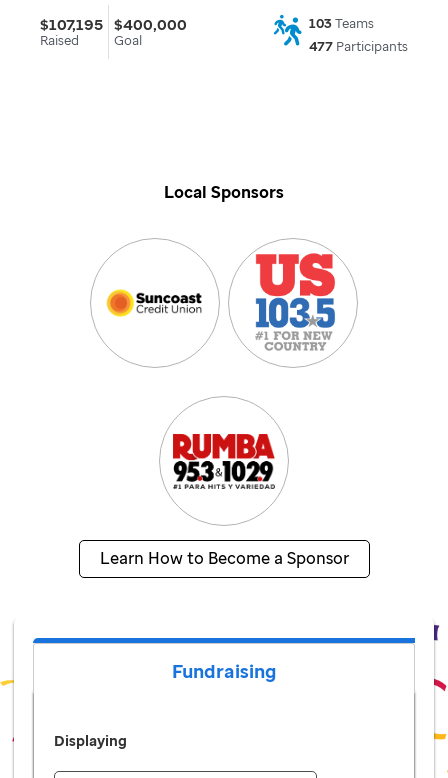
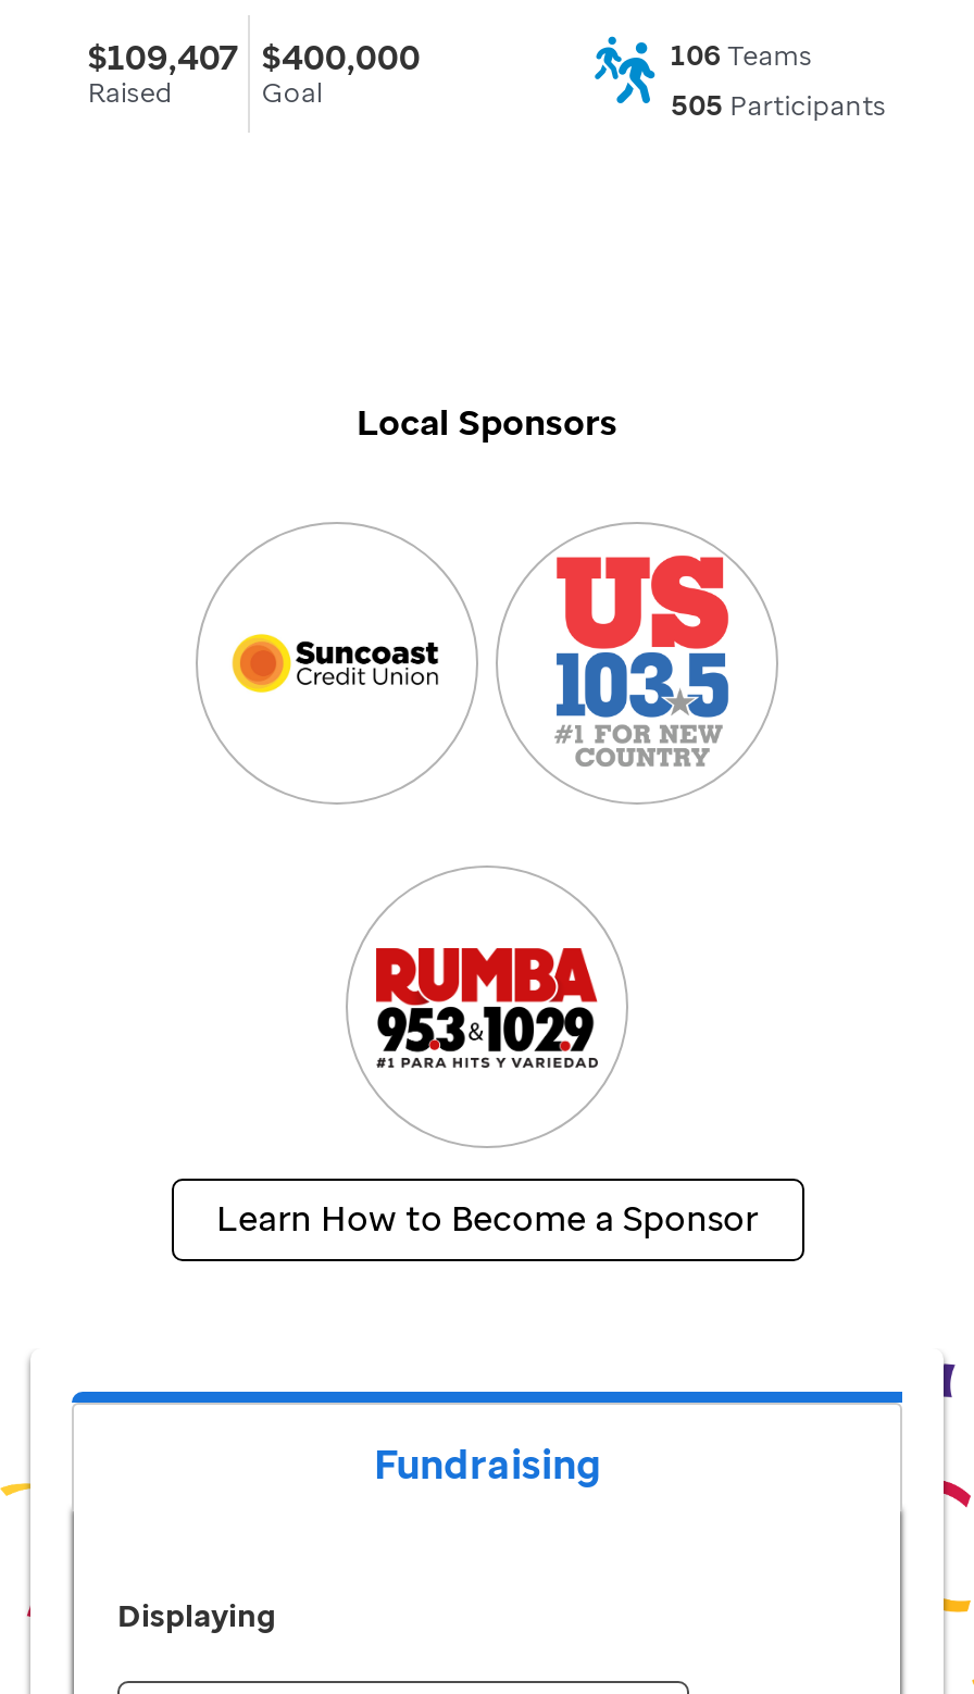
[40,14,187,34] $107,195 $400,000 -> [88,35,420,78] $109,407 $400,000
[309,15,374,32] 103 Teams -> [671,37,812,74] 106 Teams
[309,38,408,55] 477 Participants -> [671,88,886,125] 505 Participants

